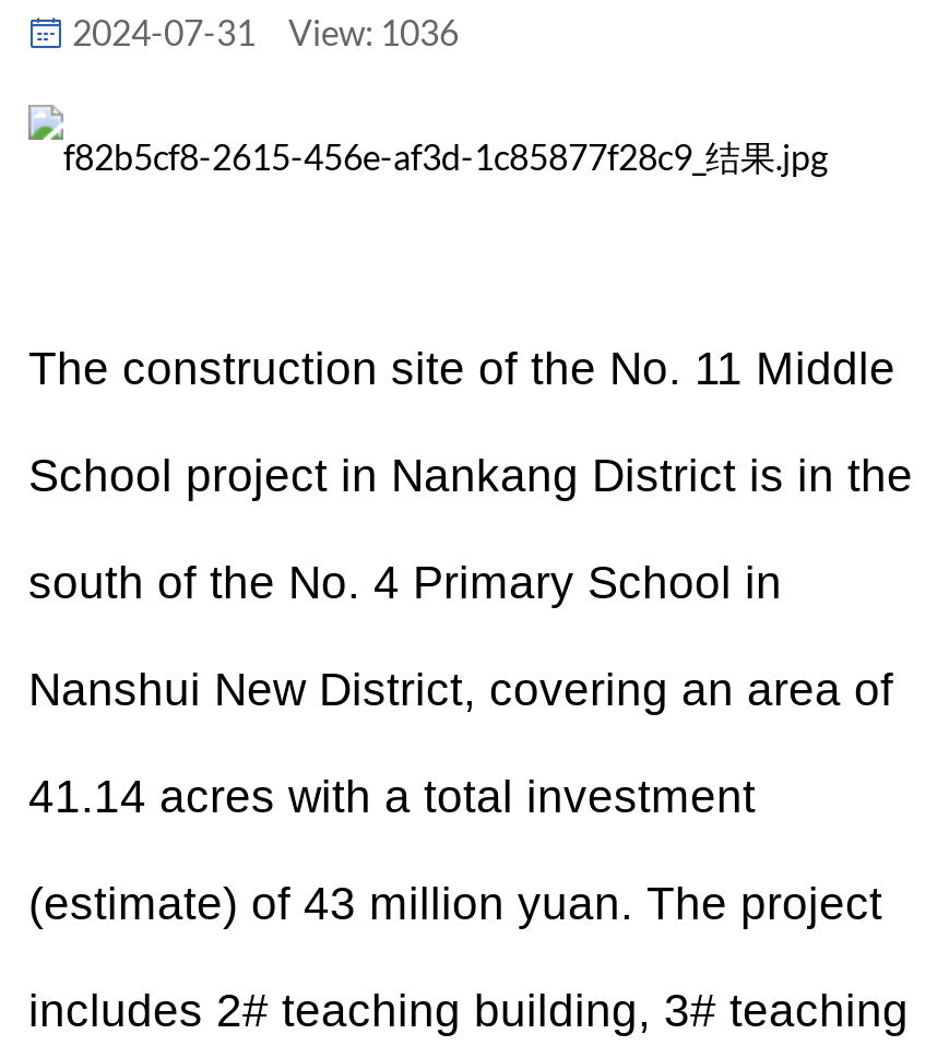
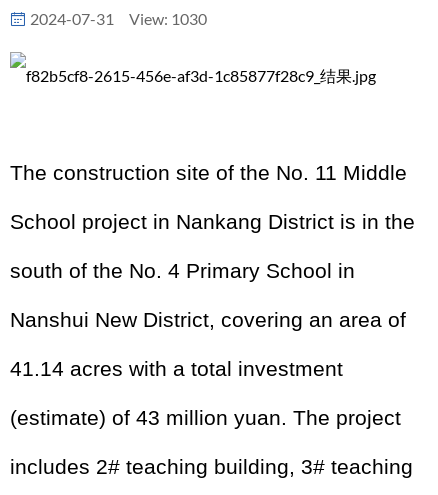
[72,11,459,52] 2024-07-31 View: 1036 -> [30,9,207,28] 2024-07-31 View: 1030

